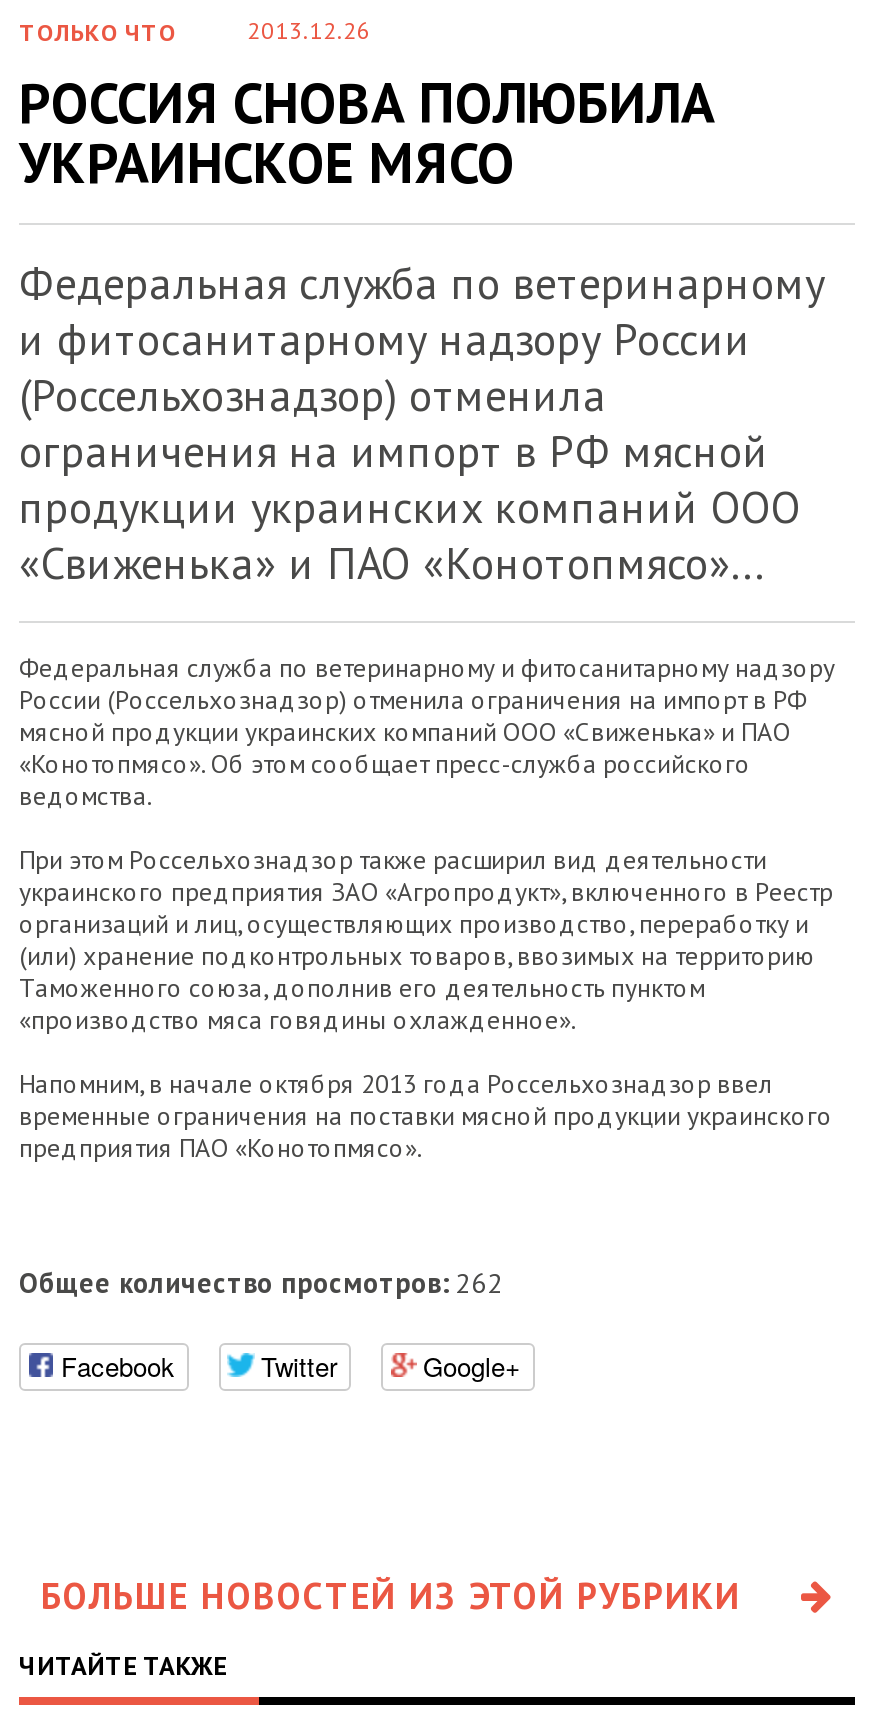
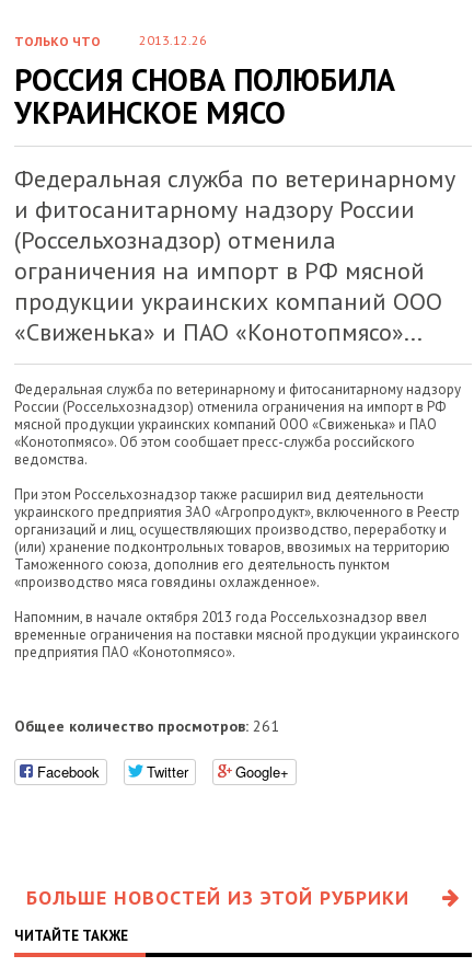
[19,1265,503,1301] Общее количество просмотров: 262 -> [14,716,279,736] Общее количество просмотров: 261

